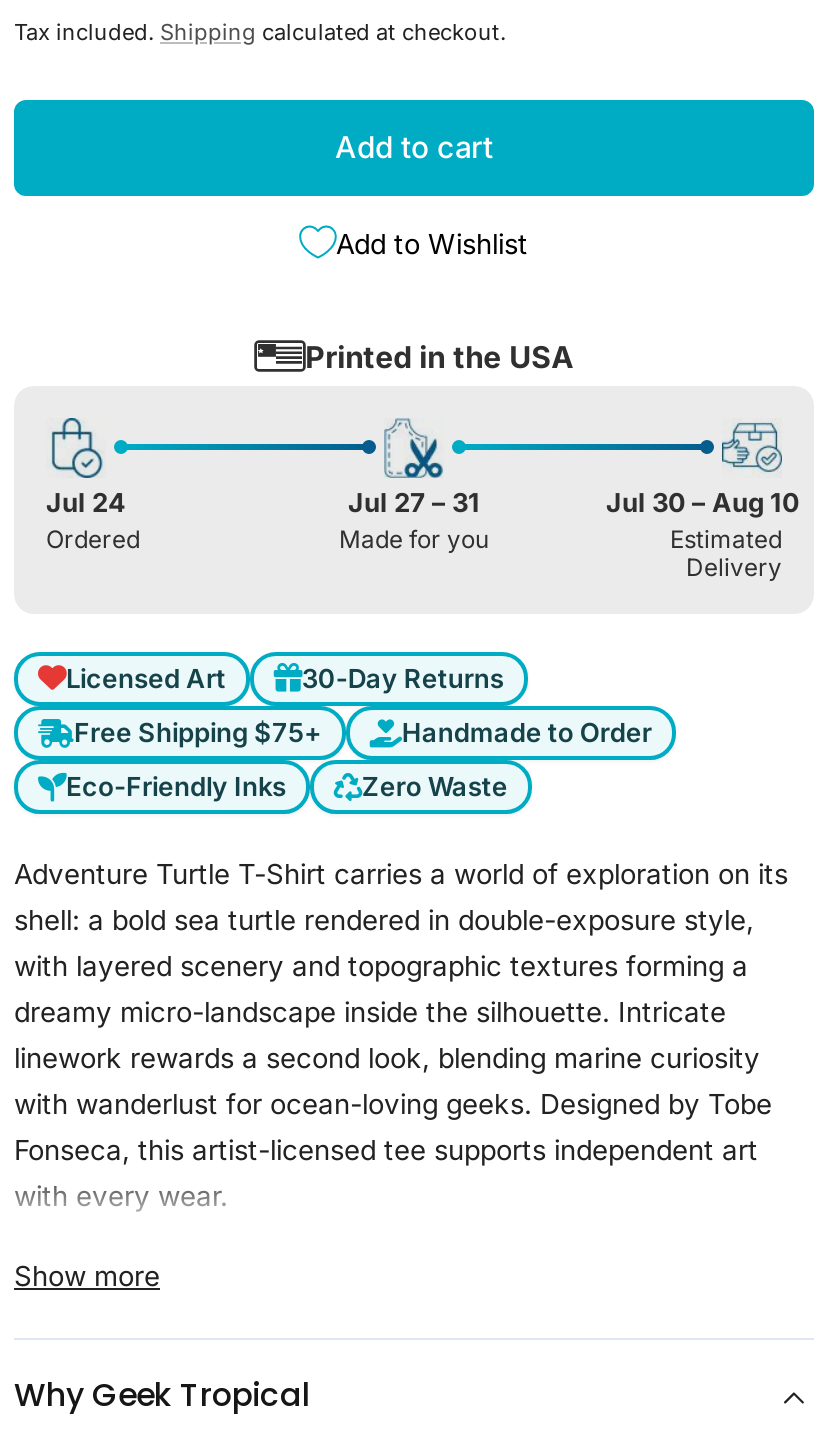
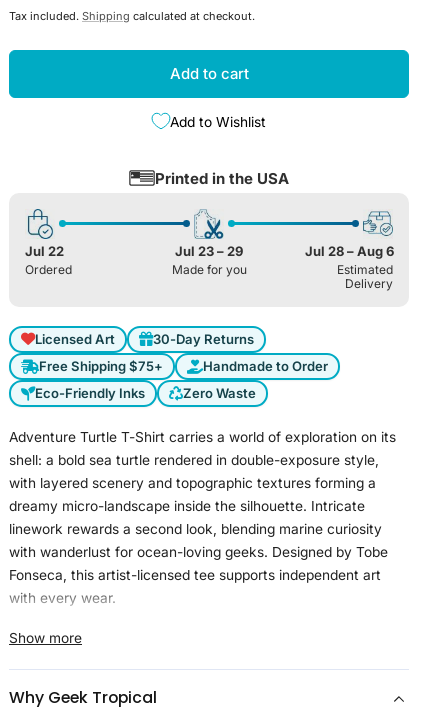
[46,486,126,518] Jul 24 -> [25,243,64,259] Jul 22
[348,486,480,518] Jul 27 – 31 -> [175,243,243,259] Jul 23 – 29
[606,486,800,518] Jul 30 – Aug 10 -> [305,243,394,259] Jul 28 – Aug 6

